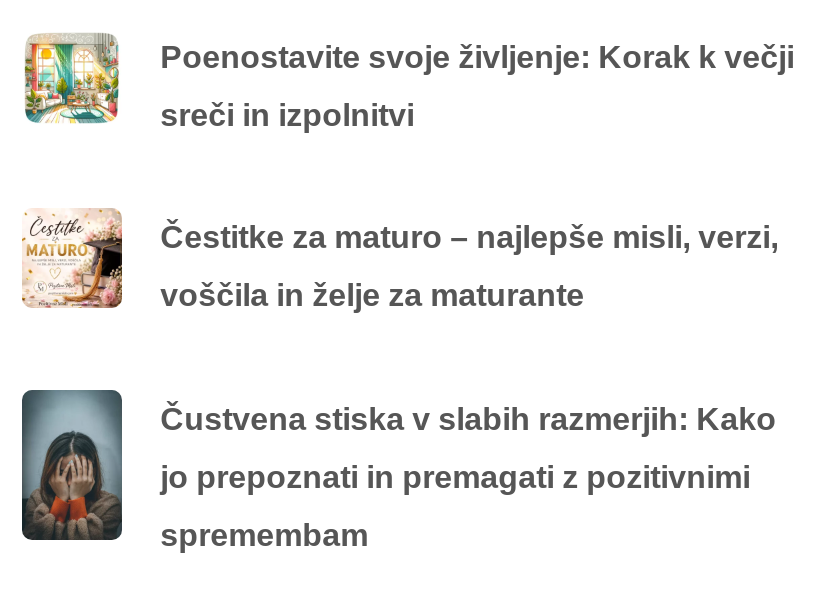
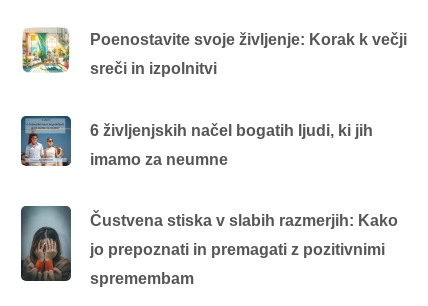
[22,207,778,309] [image] | Čestitke za maturo – najlepše misli, verzi, -> [20,115,373,167] [image] | 6 življenjskih načel bogatih ljudi, ki jih
[160,279,584,313] voščila in želje za maturante -> [90,151,228,168] imamo za neumne

